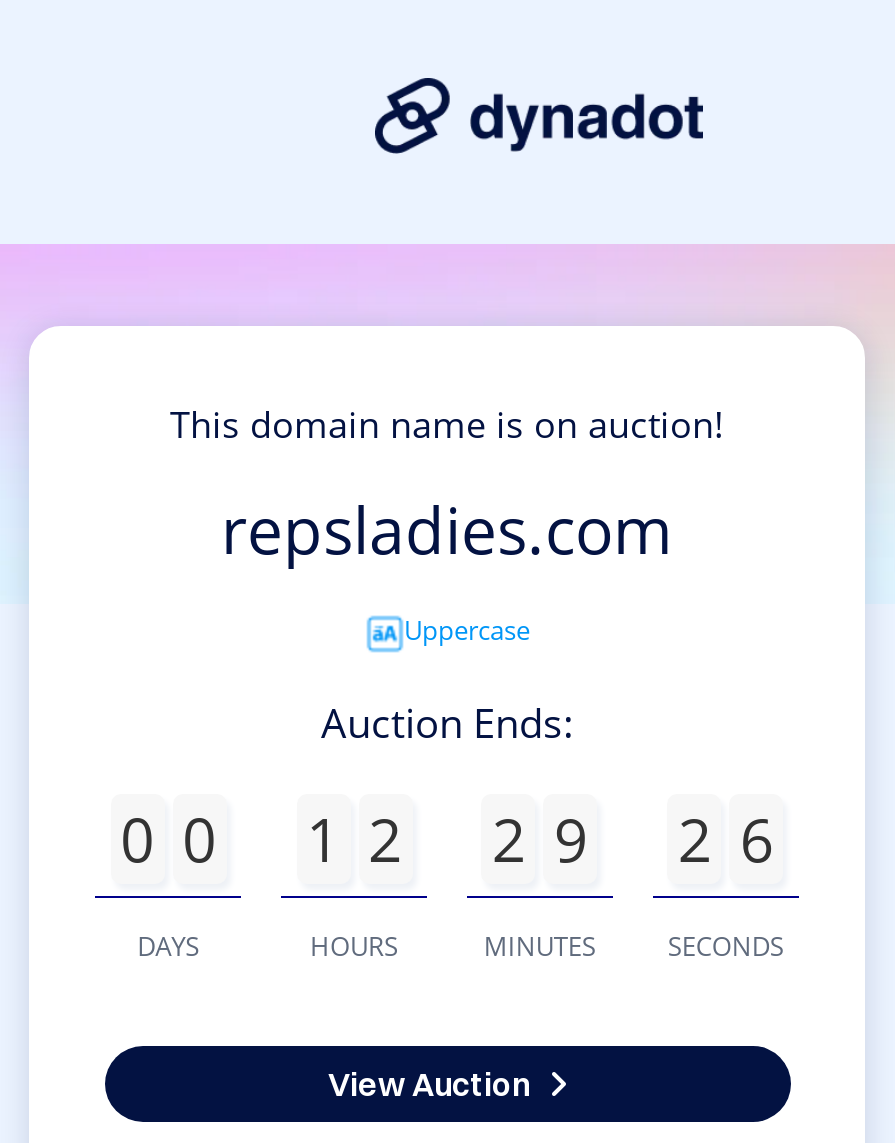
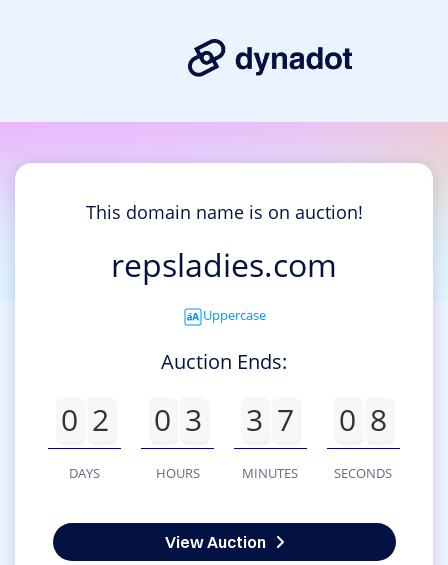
[120,798,216,880] 0 0 -> [61,399,109,440] 0 2
[306,798,402,880] 1 2 -> [153,399,201,440] 0 3
[492,798,588,880] 2 9 -> [246,399,294,440] 3 7
[678,798,774,880] 2 6 -> [339,399,387,440] 0 8

